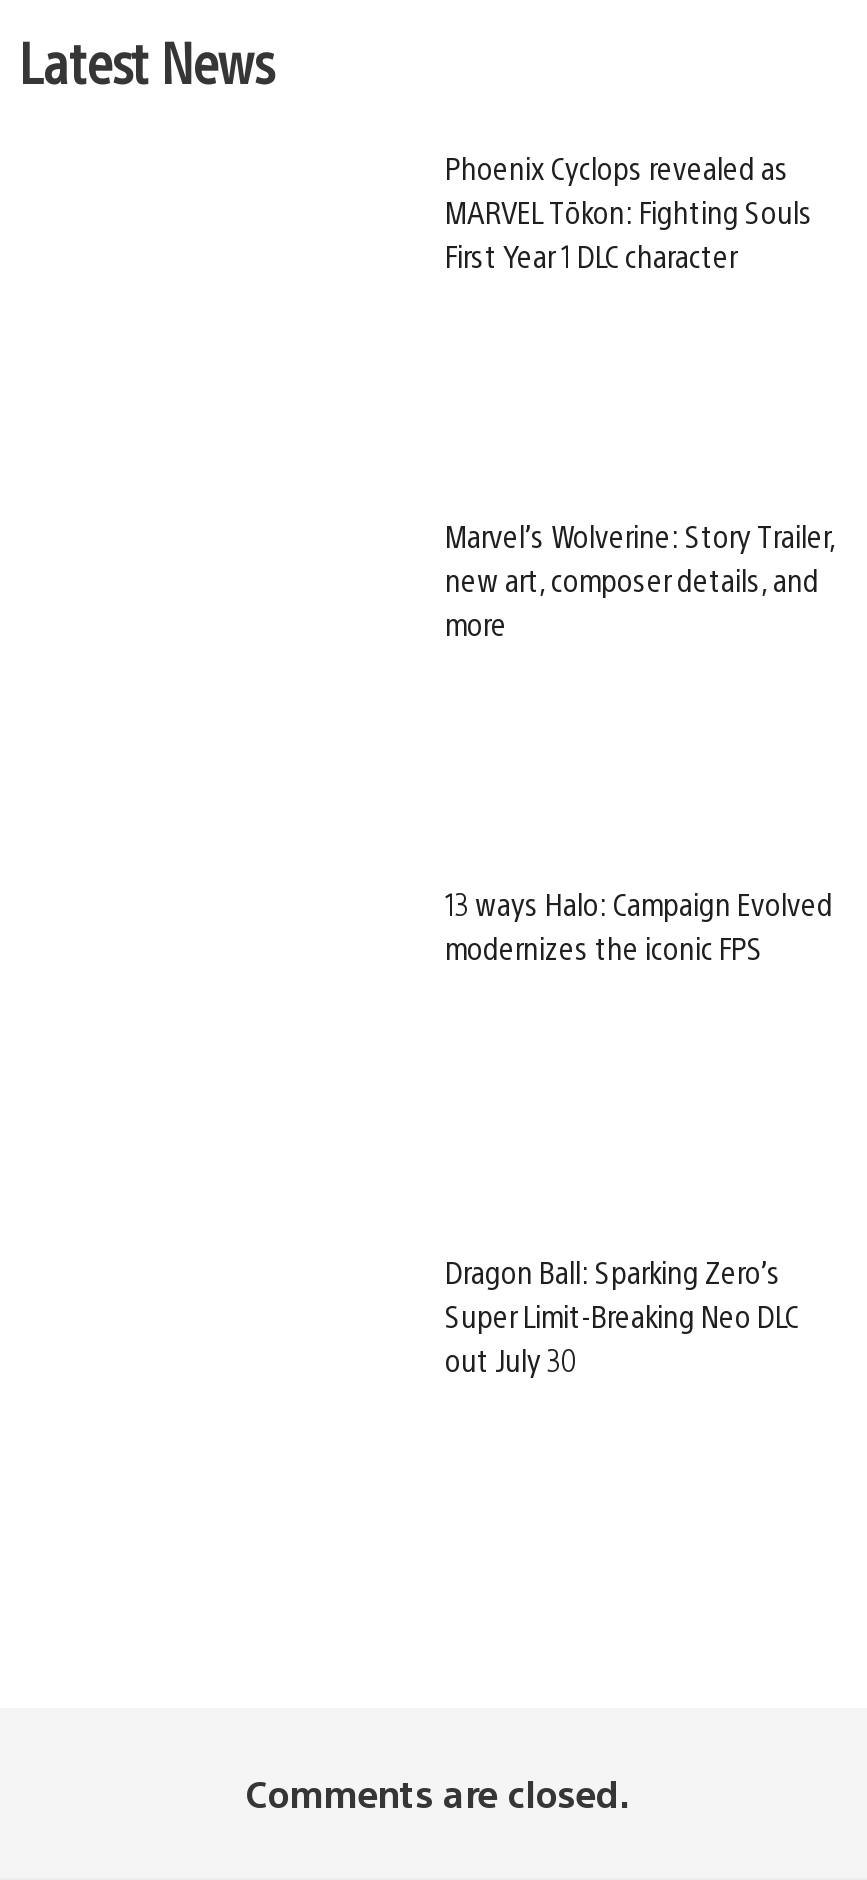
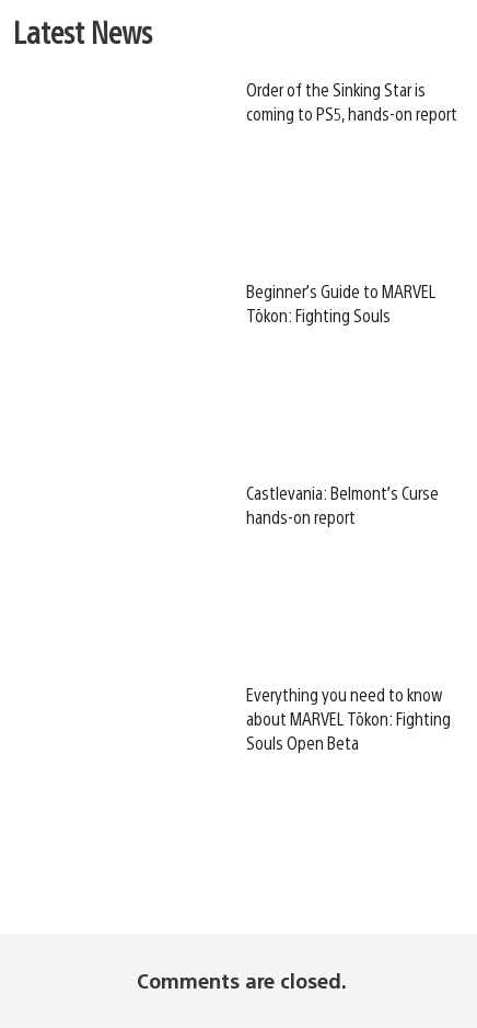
[445,146,813,276] Phoenix Cyclops revealed as | MARVEL Tōkon: Fighting Souls | First Year 1 DLC character -> [246,78,457,125] Order of the Sinking Star is | coming to PS5, hands-on report
[445,514,835,644] Marvel’s Wolverine: Story Trailer, | new art, composer details, and | more -> [246,279,435,327] Beginner’s Guide to MARVEL | Tōkon: Fighting Souls
[445,882,833,968] 13 ways Halo: Campaign Evolved | modernizes the iconic FPS -> [246,481,439,528] Castlevania: Belmont’s Curse | hands-on report
[445,1250,799,1380] Dragon Ball: Sparking Zero’s | Super Limit-Breaking Neo DLC | out July 30 -> [246,683,451,754] Everything you need to know | about MARVEL Tōkon: Fighting | Souls Open Beta

